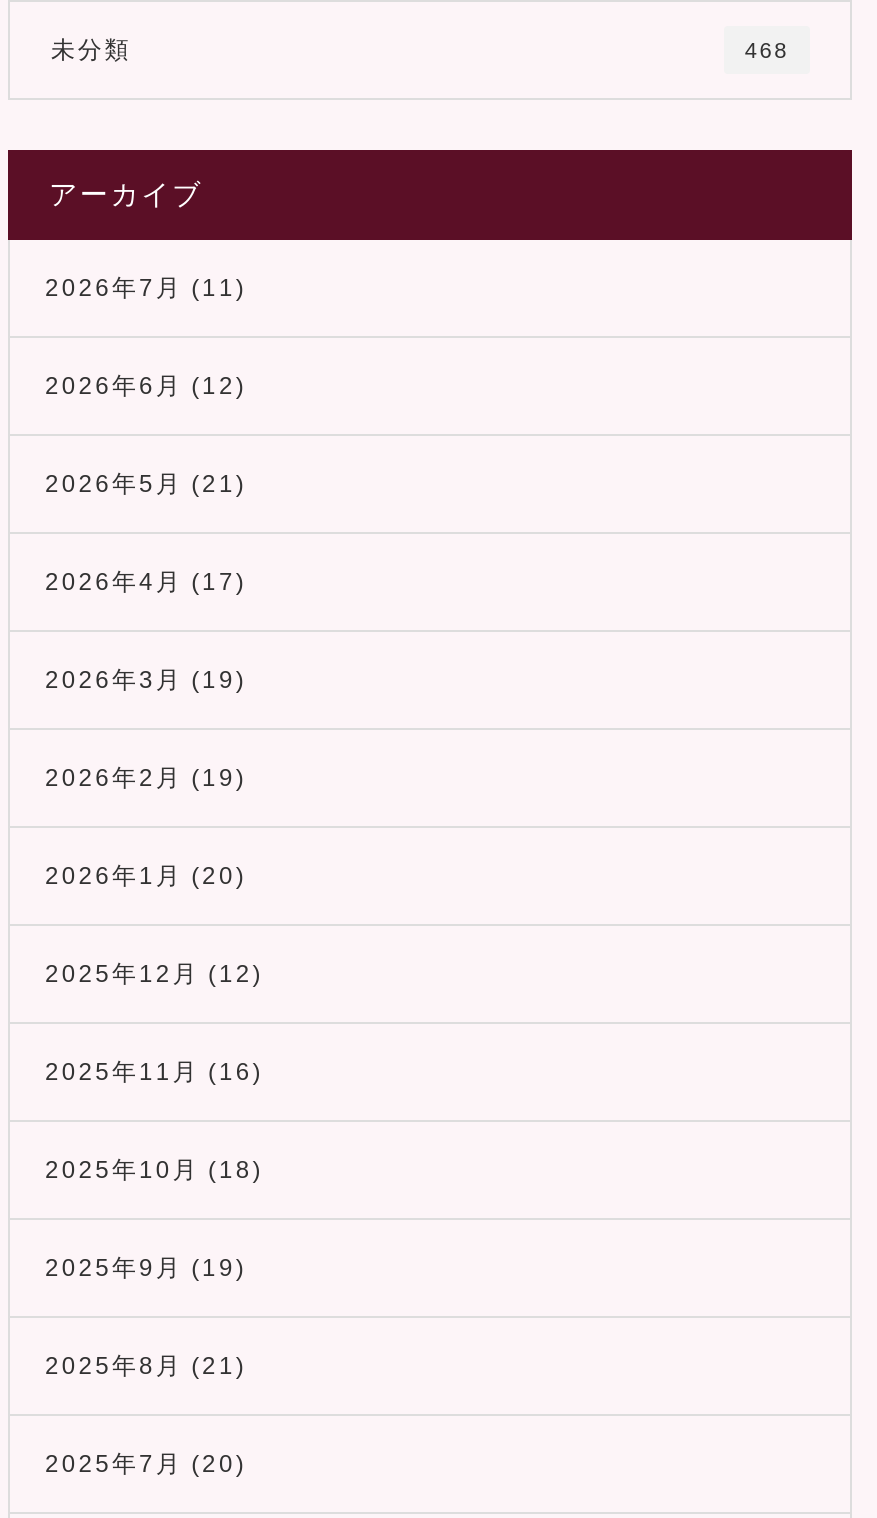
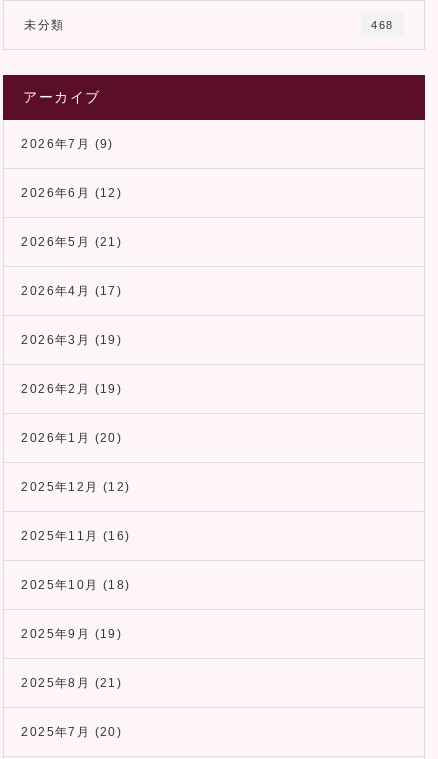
[45,274,246,302] 2026年7月(11) -> [21,137,114,151] 2026年7月(9)

